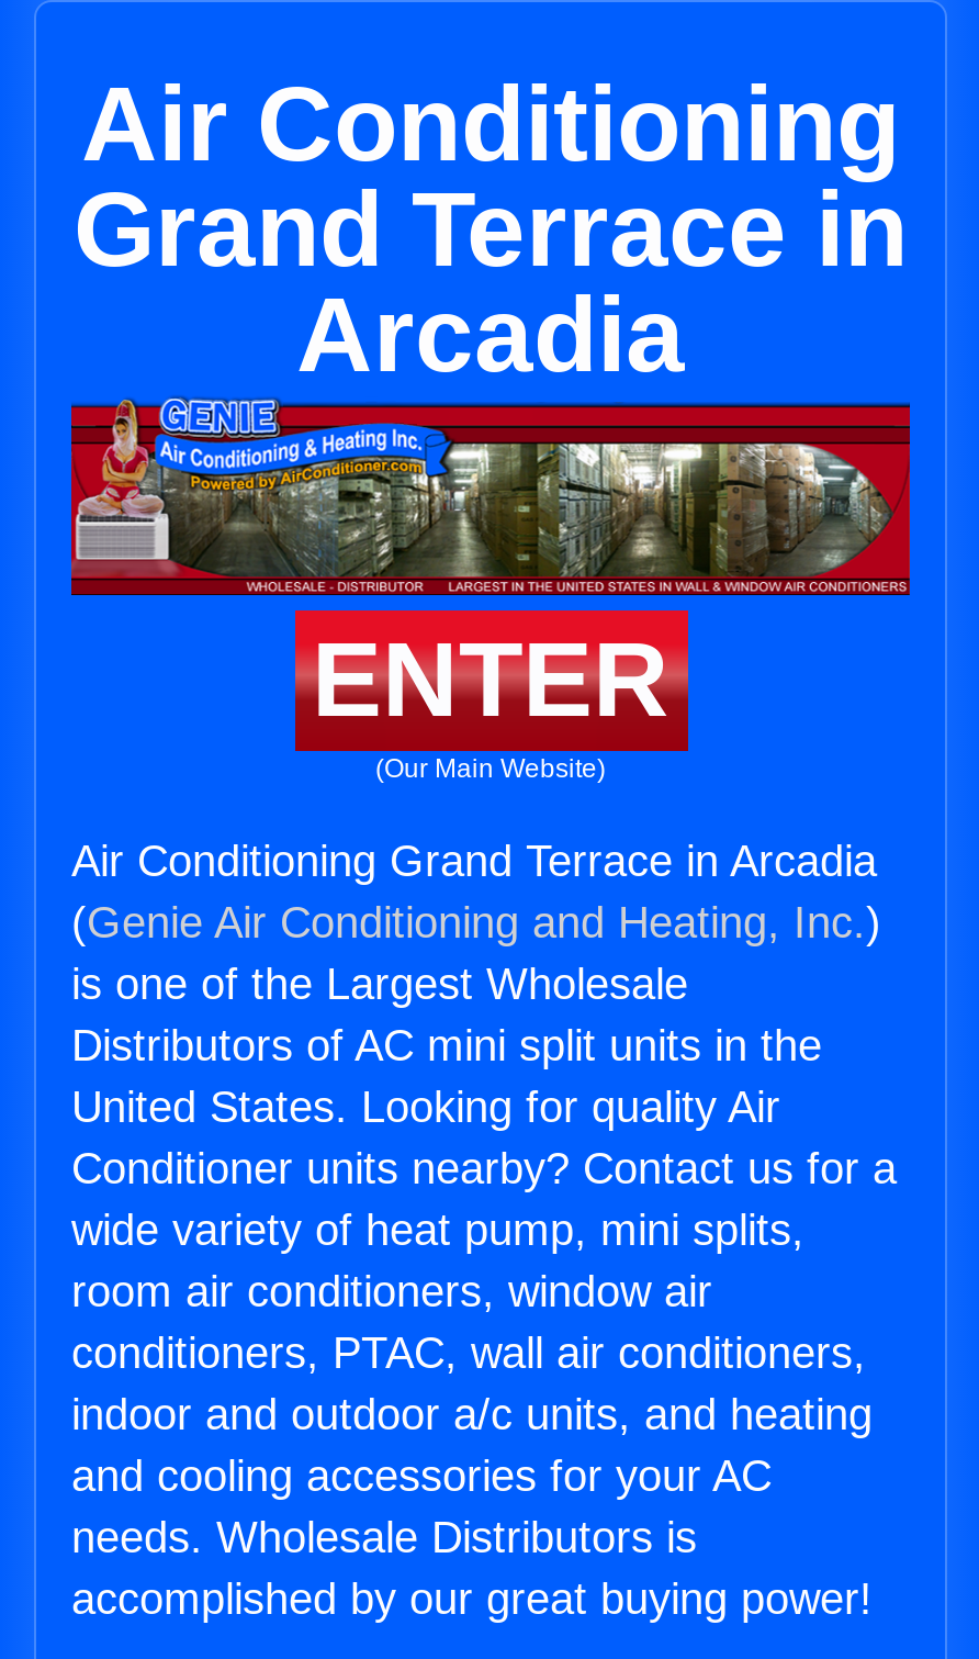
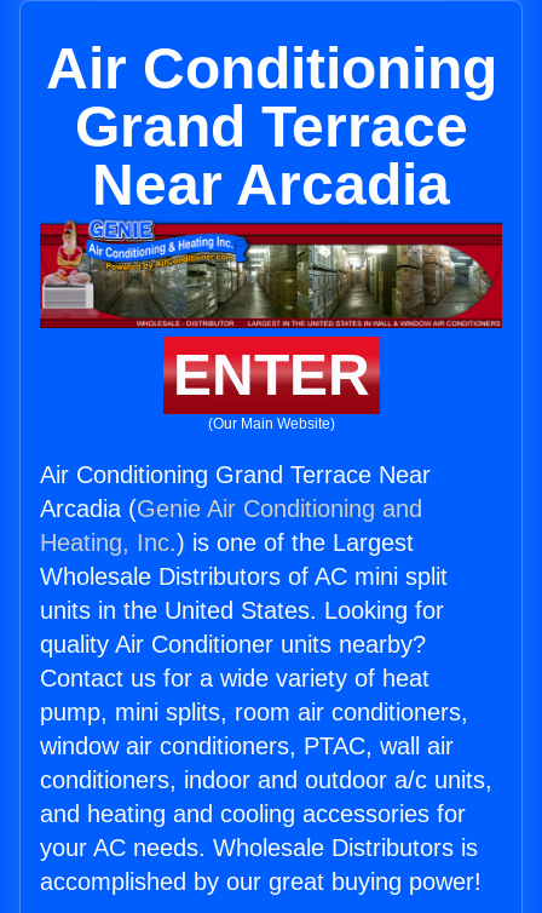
[74,171,908,393] Grand Terrace in | Arcadia -> [74,94,468,217] Grand Terrace | Near Arcadia
[71,837,897,1562] Air Conditioning Grand Terrace in Arcadia | (Genie Air Conditioning and Heating, Inc.) | is one of the Largest Wholesale | Distributors of AC mini split units in the | United States. Looking for quality Air | Conditioner units nearby? Contact us for a | wide variety of heat pump, mini splits, | room air conditioners, window air | conditioners, PTAC, wall air conditioners, | indoor and outdoor a/c units, and heating | and cooling accessories for your AC | needs. Wholesale Distributors is -> [40,461,492,861] Air Conditioning Grand Terrace Near | Arcadia (Genie Air Conditioning and | Heating, Inc.) is one of the Largest | Wholesale Distributors of AC mini split | units in the United States. Looking for | quality Air Conditioner units nearby? | Contact us for a wide variety of heat | pump, mini splits, room air conditioners, | window air conditioners, PTAC, wall air | conditioners, indoor and outdoor a/c units, | and heating and cooling accessories for | your AC needs. Wholesale Distributors is

